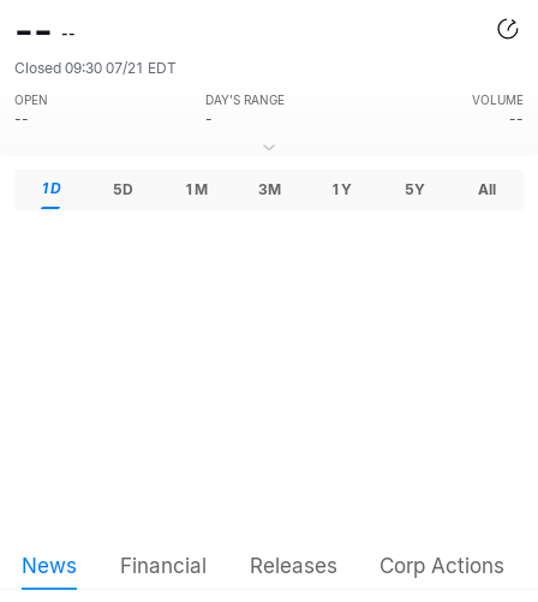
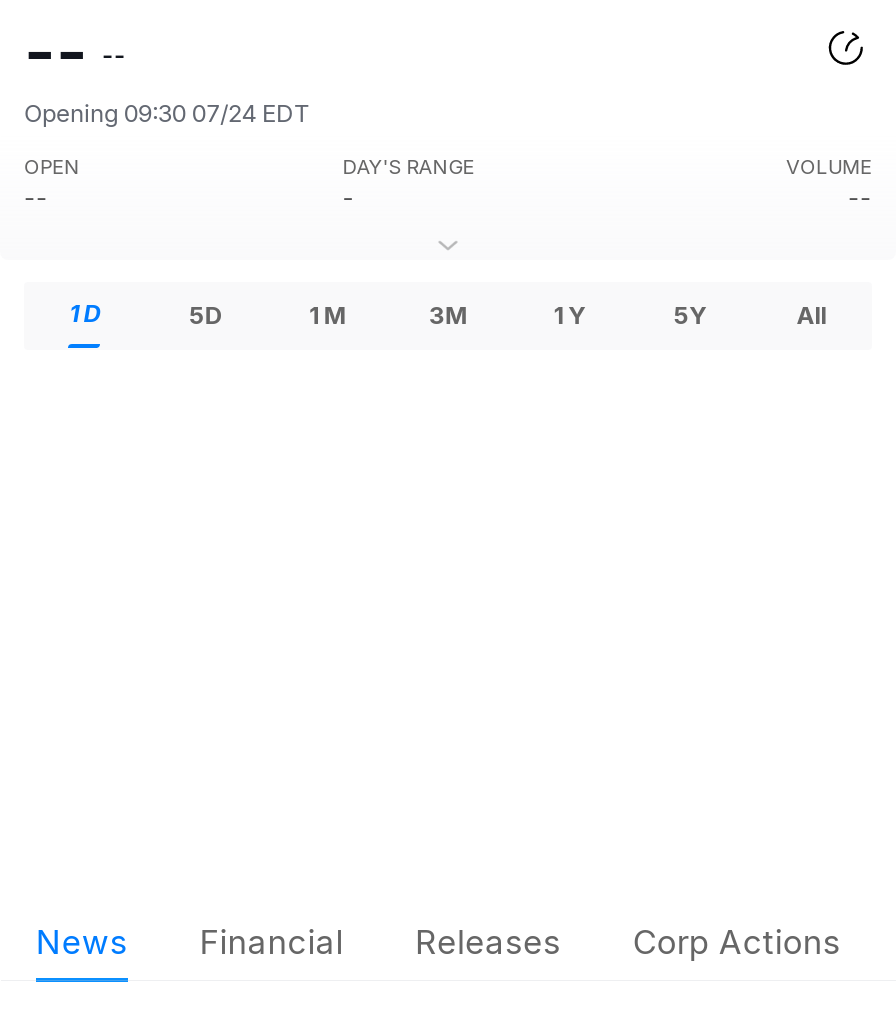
[14,59,177,77] Closed 09:30 07/21 EDT -> [24,98,310,128] Opening 09:30 07/24 EDT

